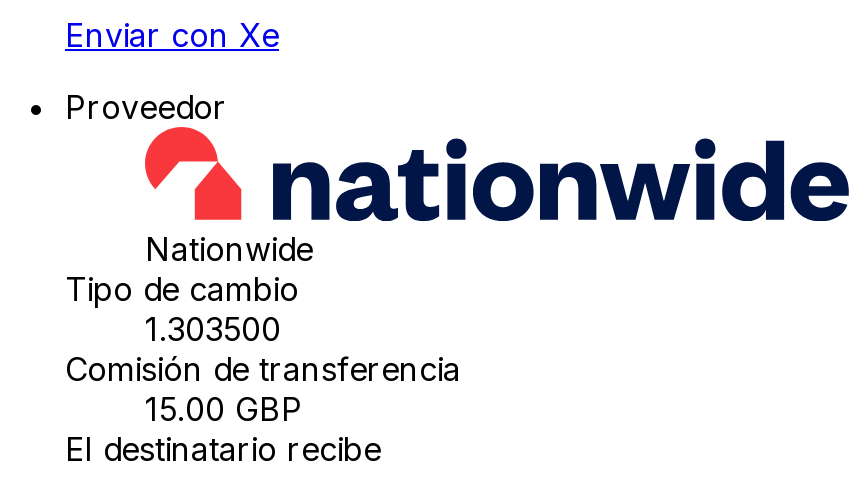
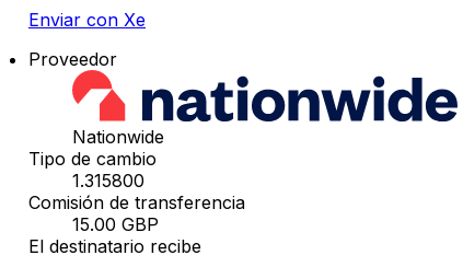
[145,309,281,349] 1.303500 -> [72,170,144,191] 1.315800

